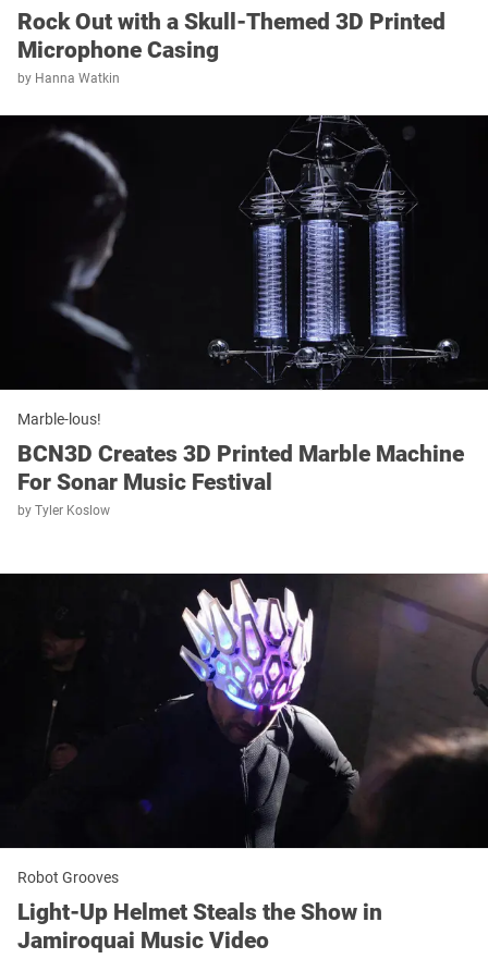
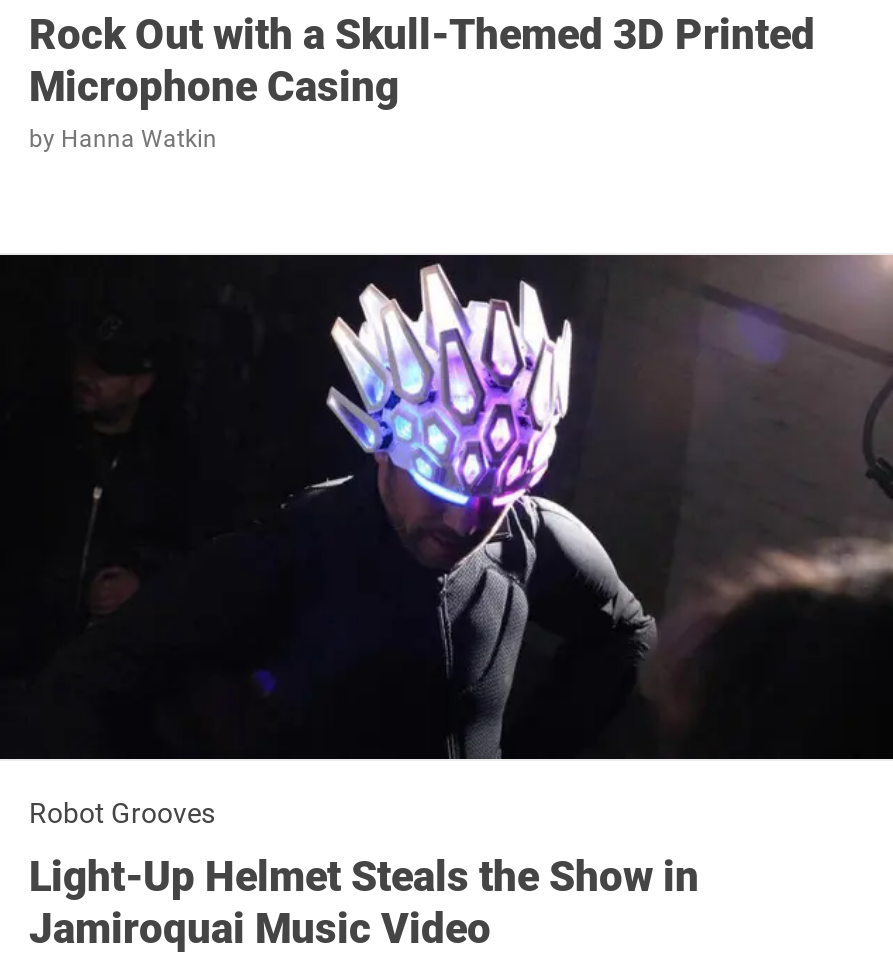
[3,114,485,518] [image] | Marble-lous! | BCN3D Creates 3D Printed Marble Machine | For Sonar Music Festival | by Tyler Koslow -> none

